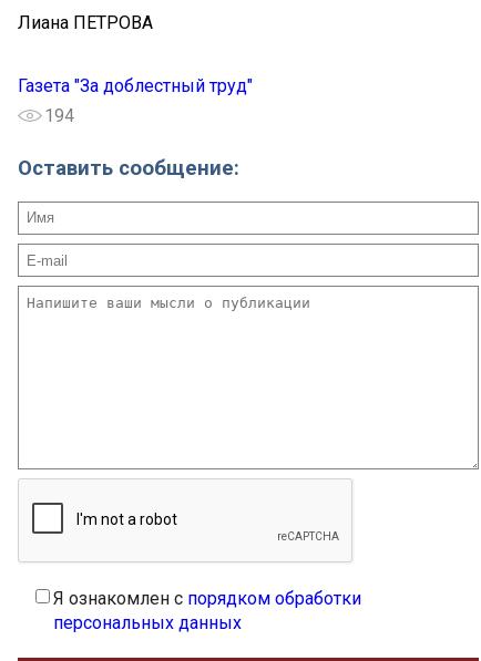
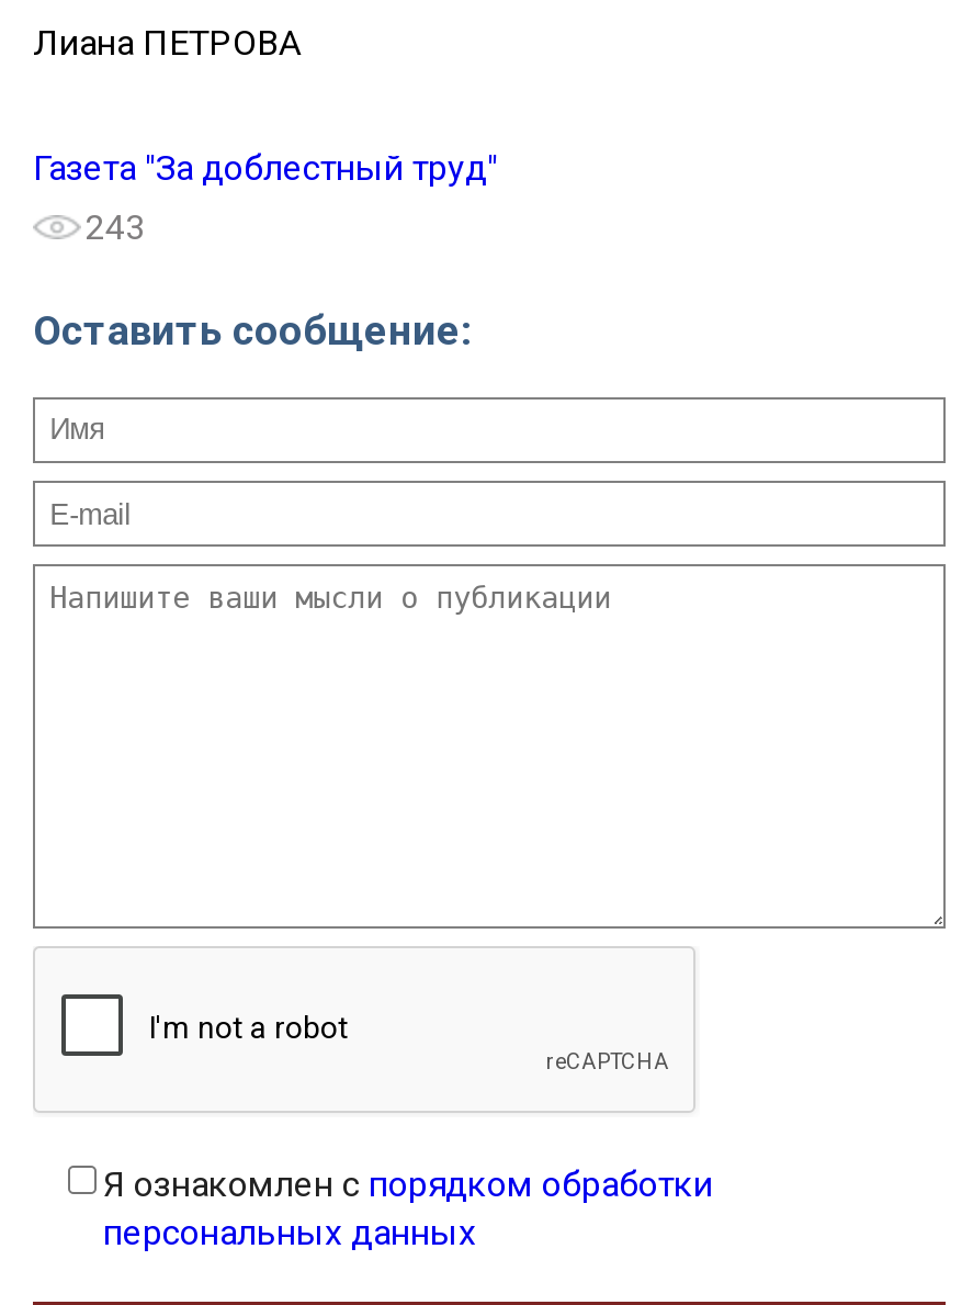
[44,106,74,127] 194 -> [86,207,145,249] 243

